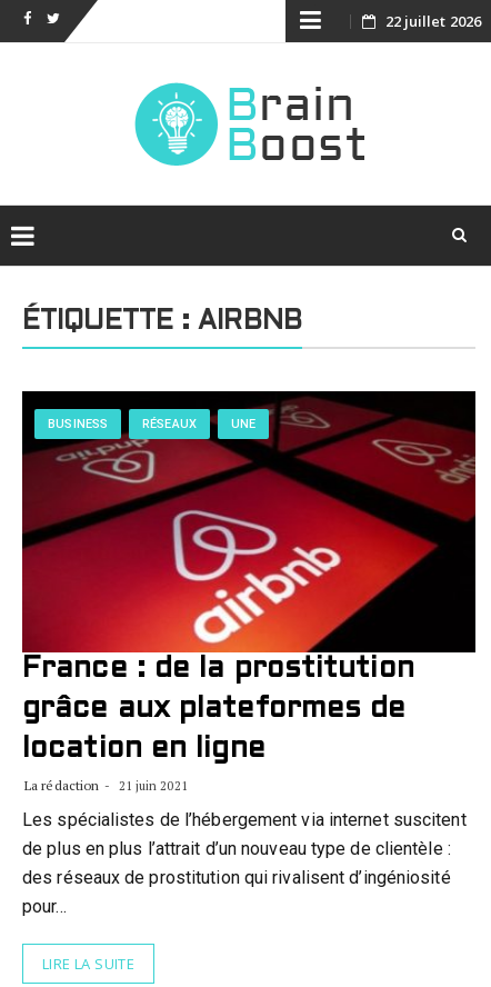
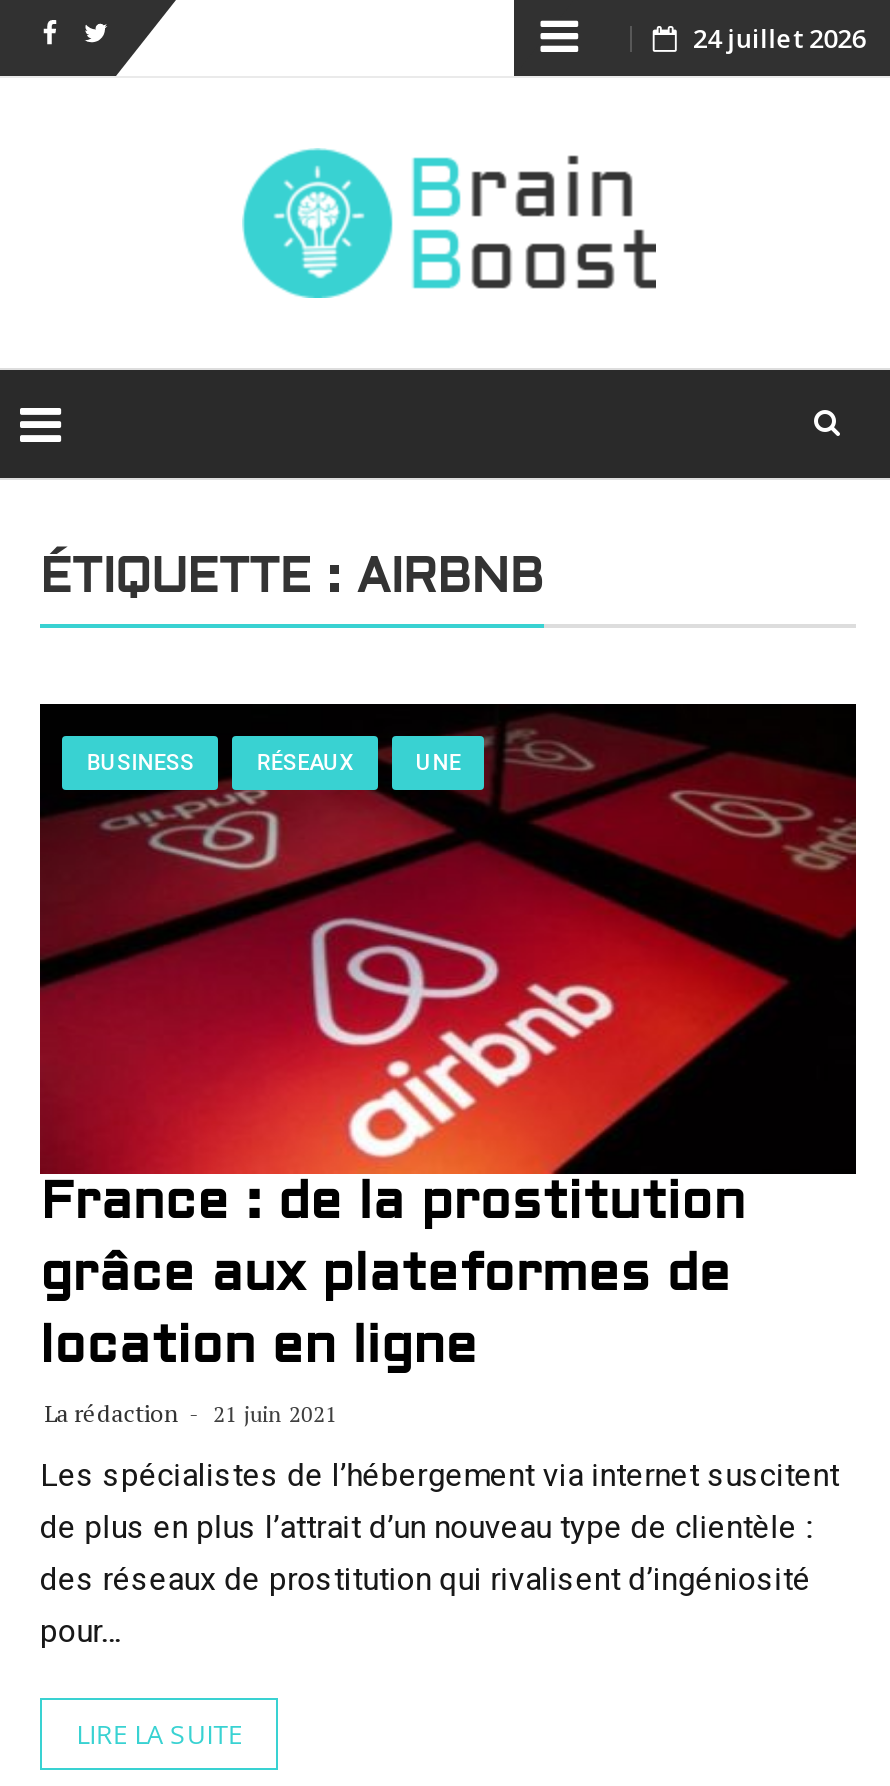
[385,11,481,31] 22 juillet 2026 -> [693,20,866,56] 24 juillet 2026

